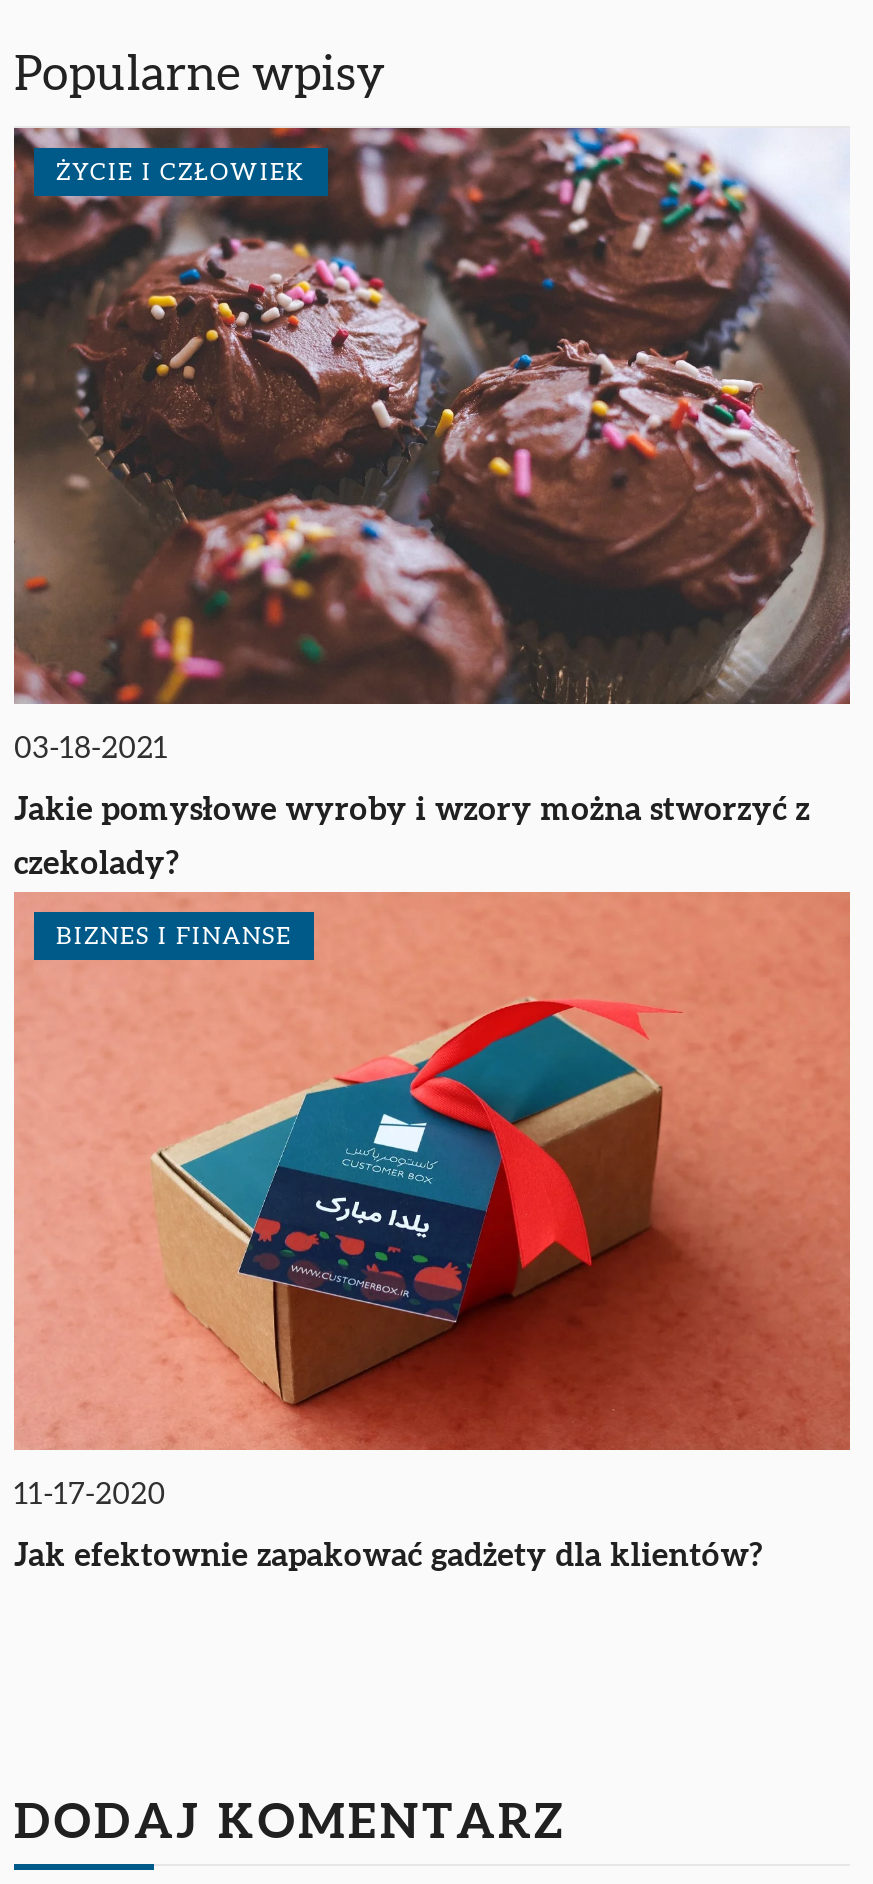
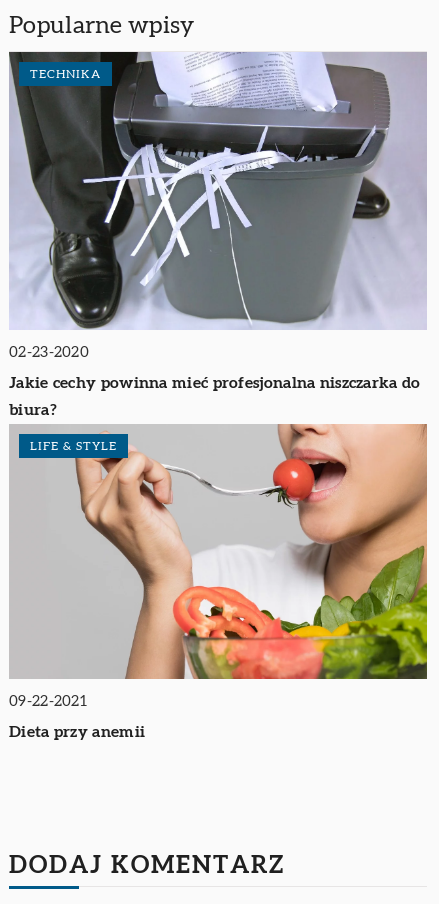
[12,125,852,705] [image] | ŻYCIE I CZŁOWIEK -> [9,52,427,330] [image] | TECHNIKA
[14,734,168,764] 03-18-2021 -> [9,345,89,360] 02-23-2020
[14,794,810,826] Jakie pomysłowe wyroby i wzory można stworzyć z -> [9,375,421,391] Jakie cechy powinna mieć profesjonalna niszczarka do
[14,848,180,880] czekolady? -> [9,402,57,418] biura?
[14,889,852,1451] [image] | BIZNES I FINANSE -> [9,423,428,680] [image] | LIFE & STYLE
[14,1479,166,1509] 11-17-2020 -> [9,694,87,709] 09-22-2021
[14,1539,764,1571] Jak efektownie zapakować gadżety dla klientów? -> [9,724,145,740] Dieta przy anemii

